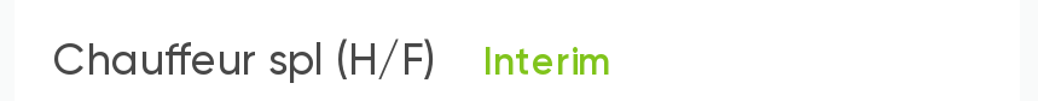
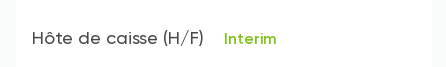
[53,33,435,83] Chauffeur spl (H/F) -> [32,27,204,48] Hôte de caisse (H/F)

